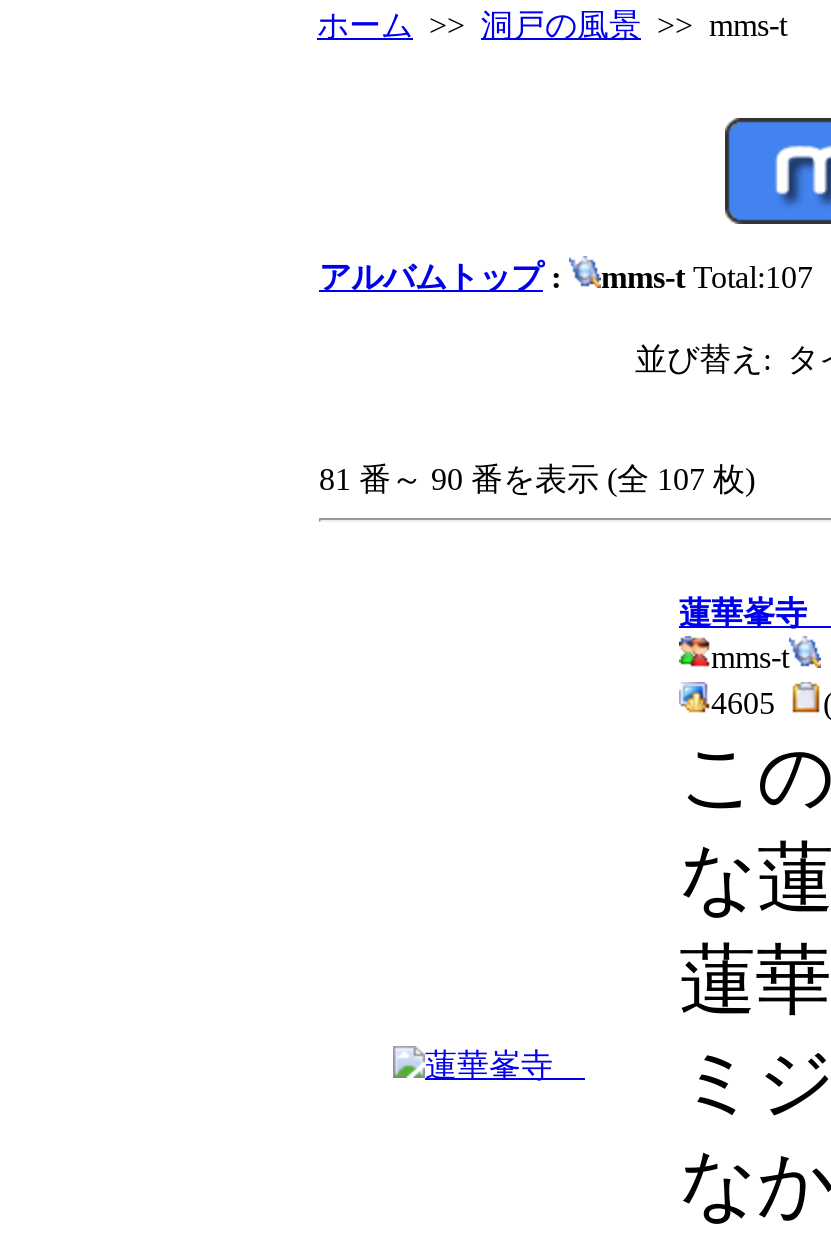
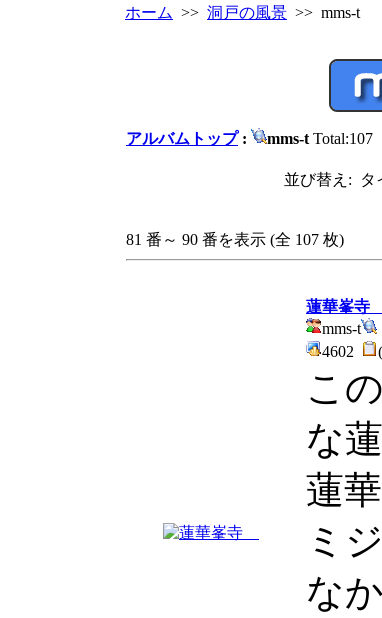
[711,686,791,720] 4605 -> [322,343,362,360] 4602

